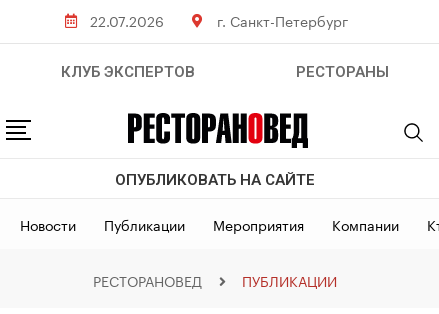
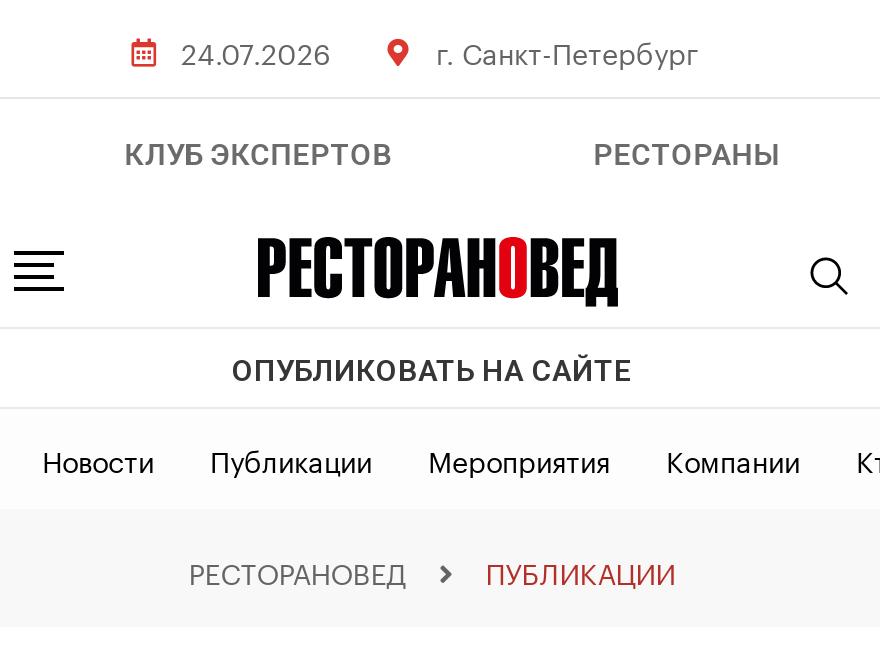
[90,8,164,30] 22.07.2026 -> [181,28,331,72] 24.07.2026

